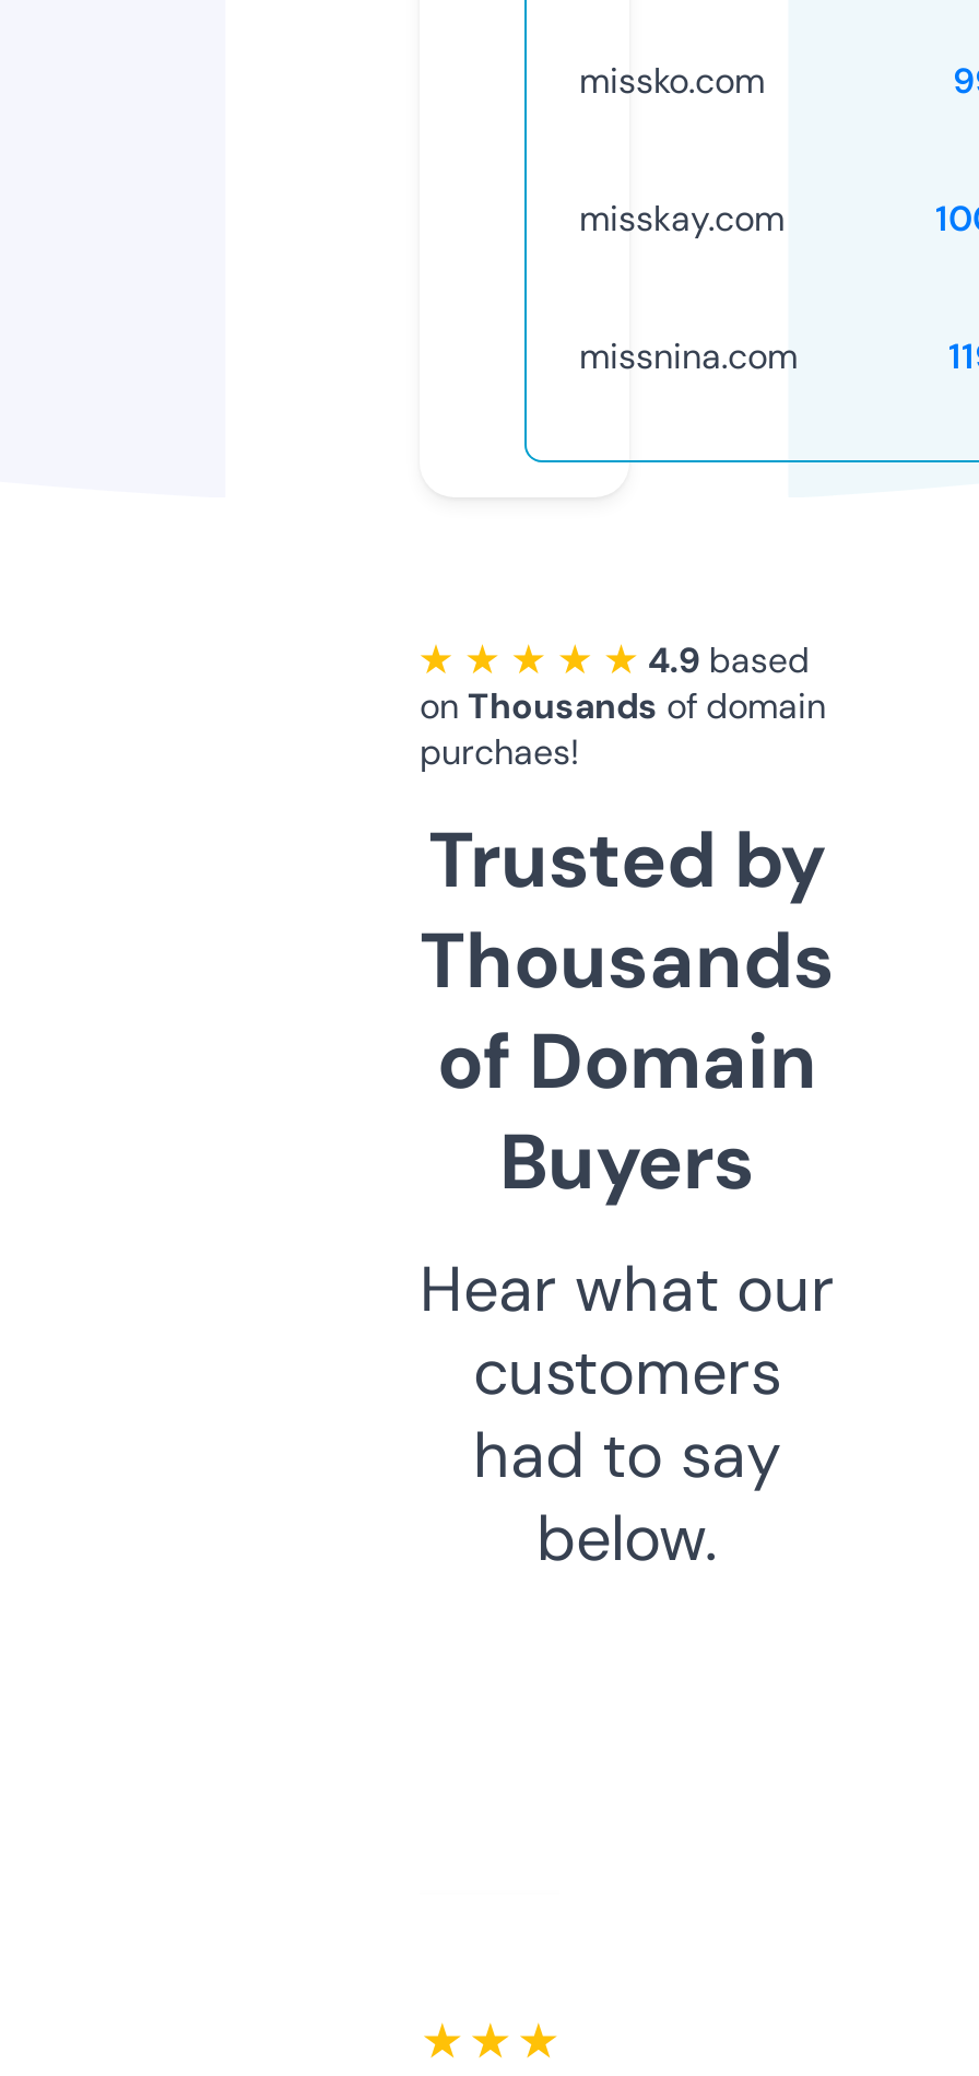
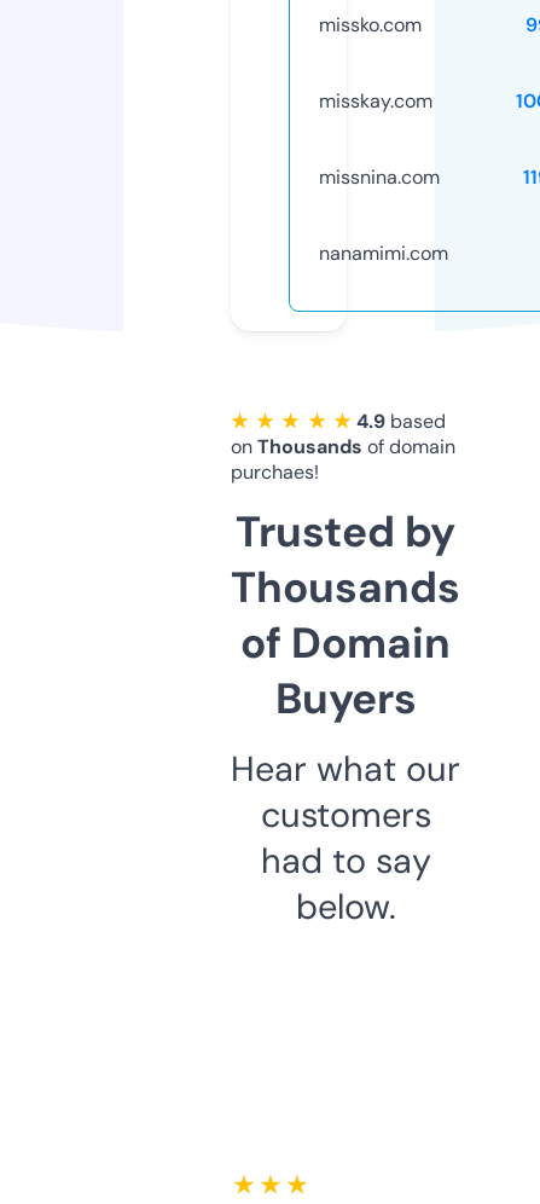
none -> [319,240,448,266] nanamimi.com

